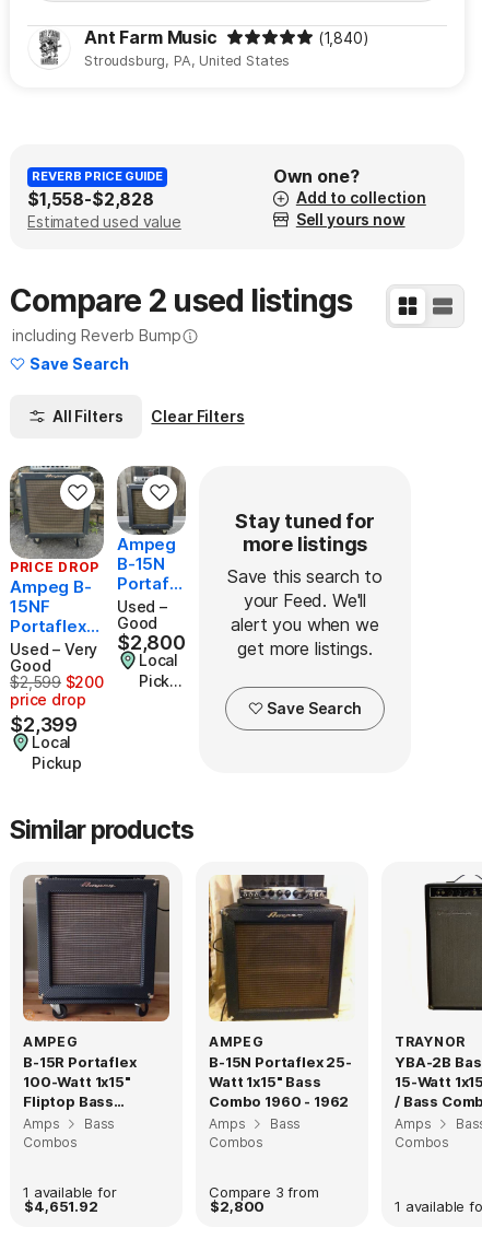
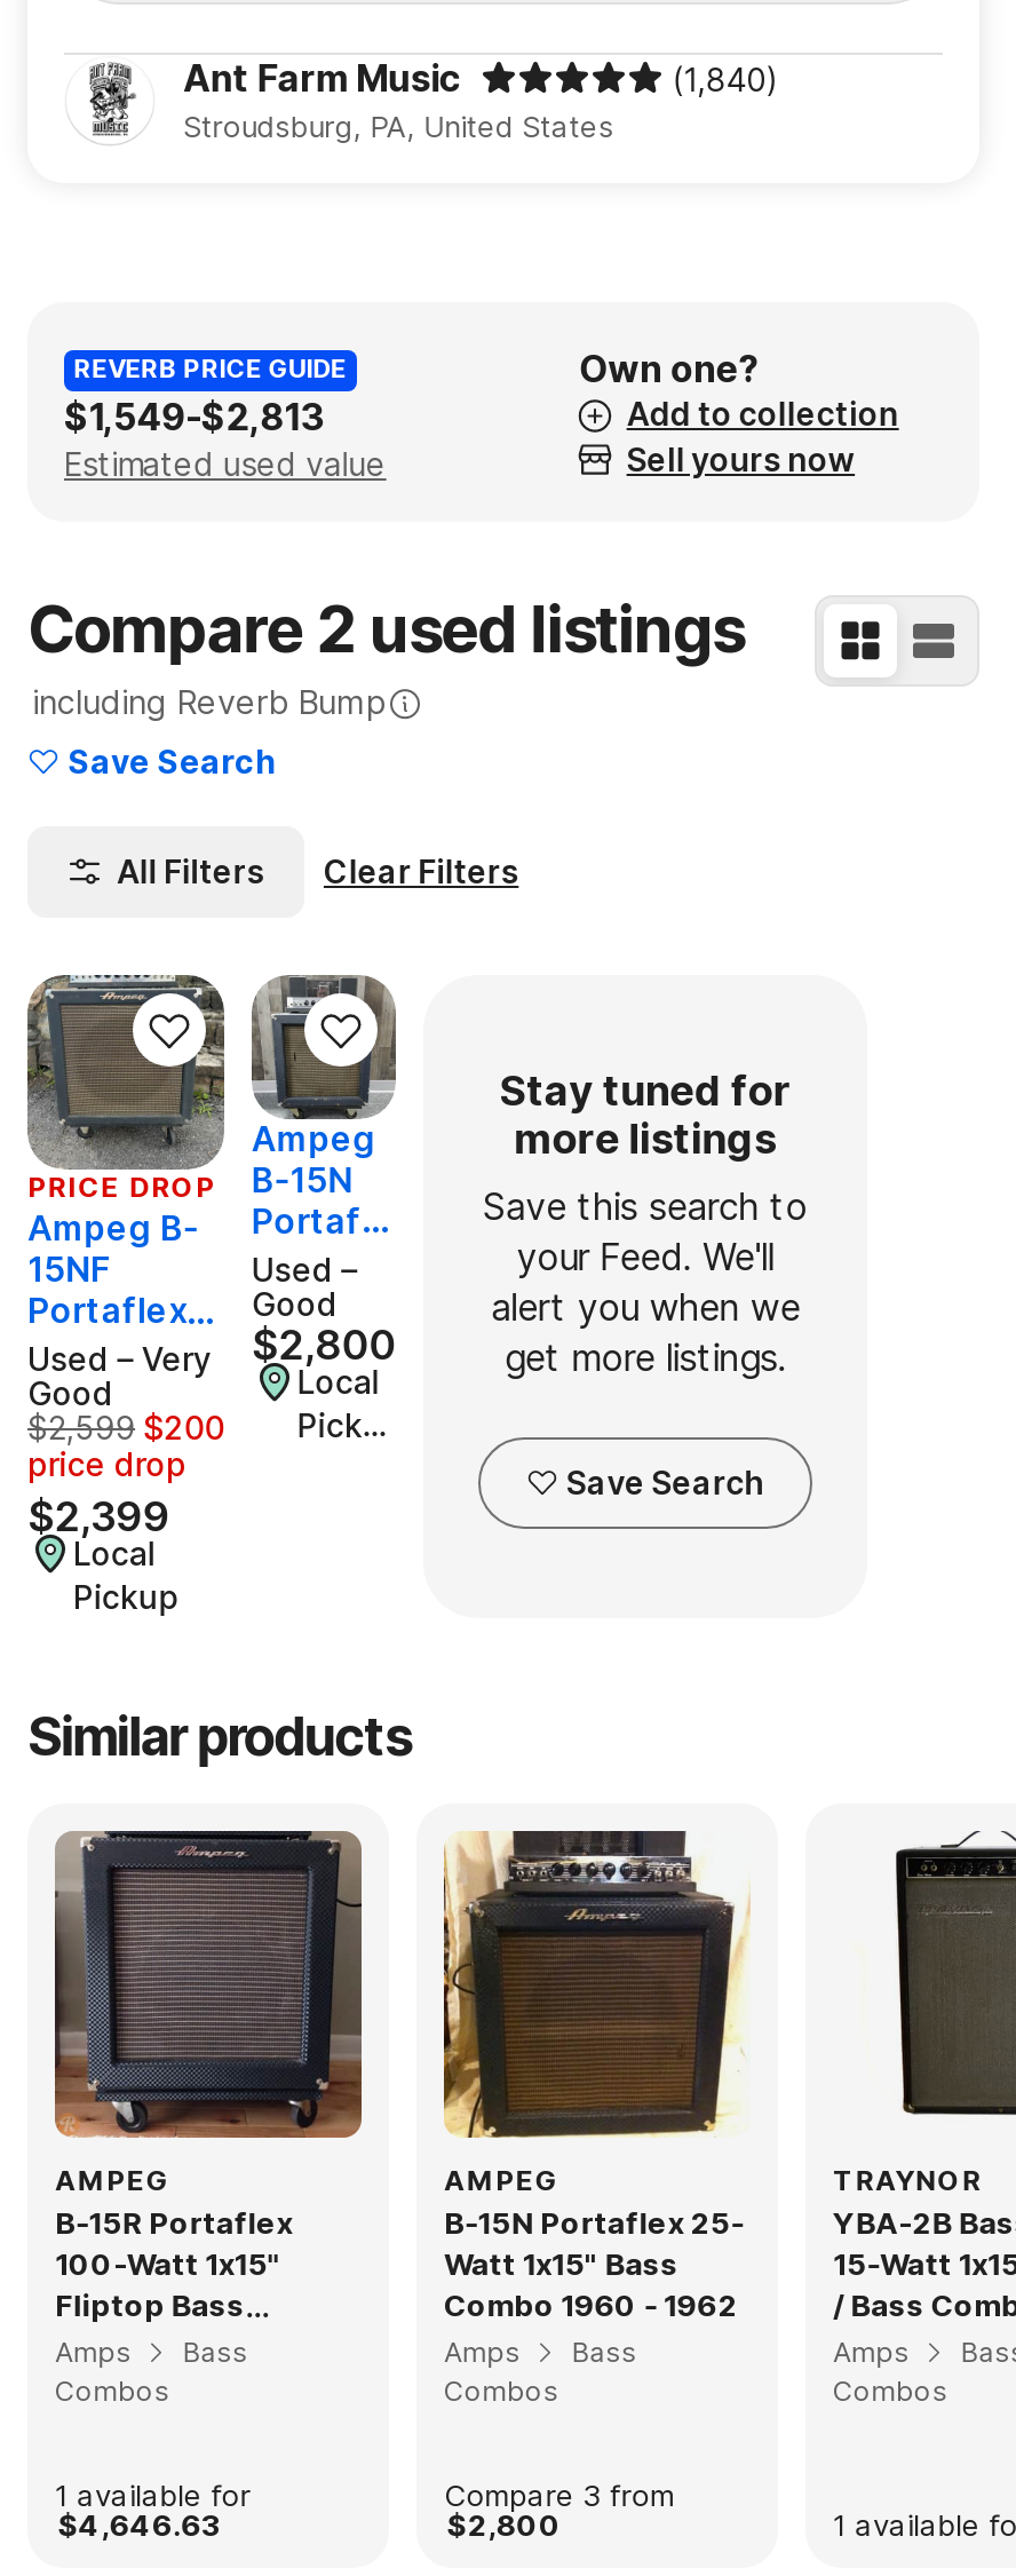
[27,188,154,210] $1,558-$2,828 -> [64,393,322,439] $1,549-$2,813
[24,1198,98,1215] $4,651.92 -> [58,2507,222,2544] $4,646.63

